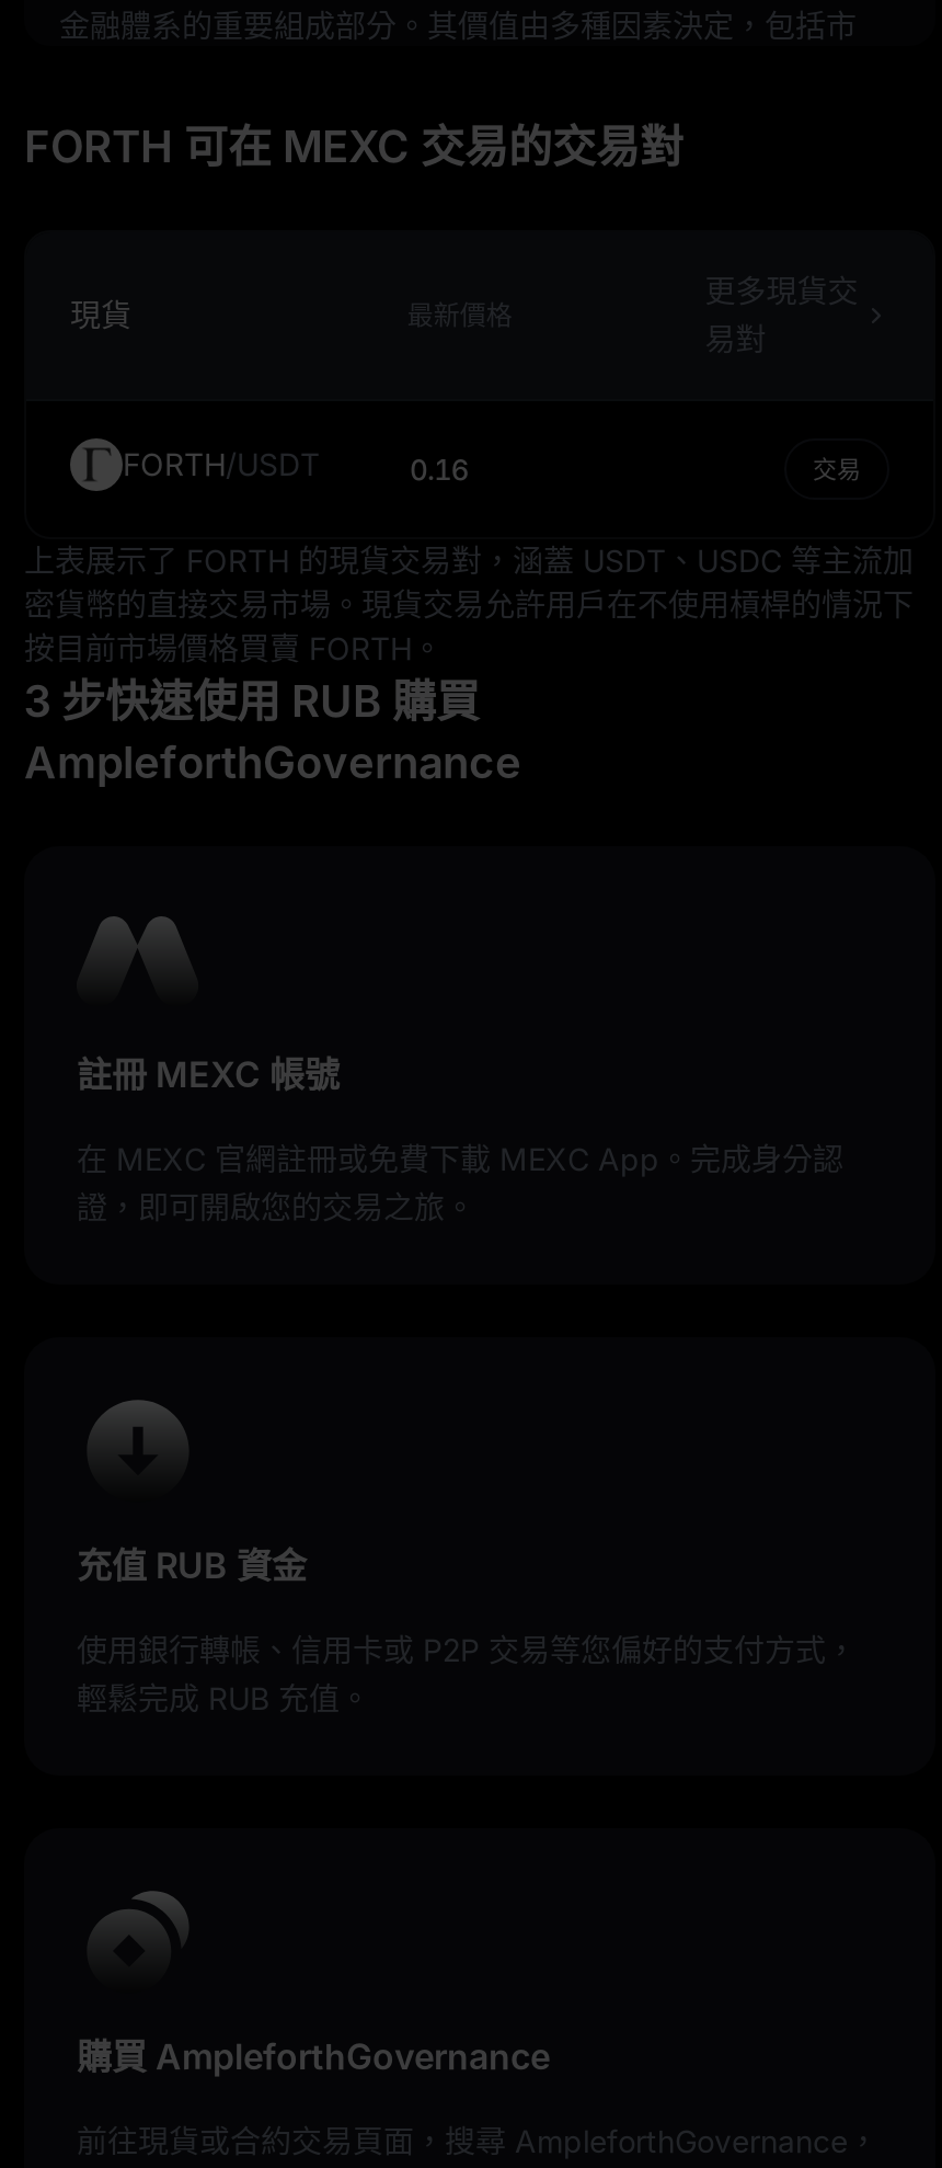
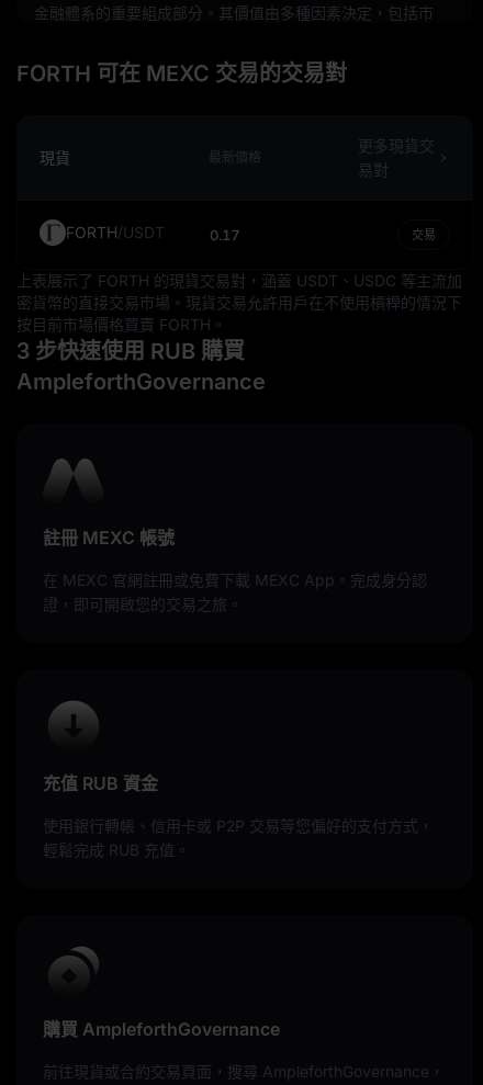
[410,452,469,488] 0.16 -> [210,226,239,244] 0.17

